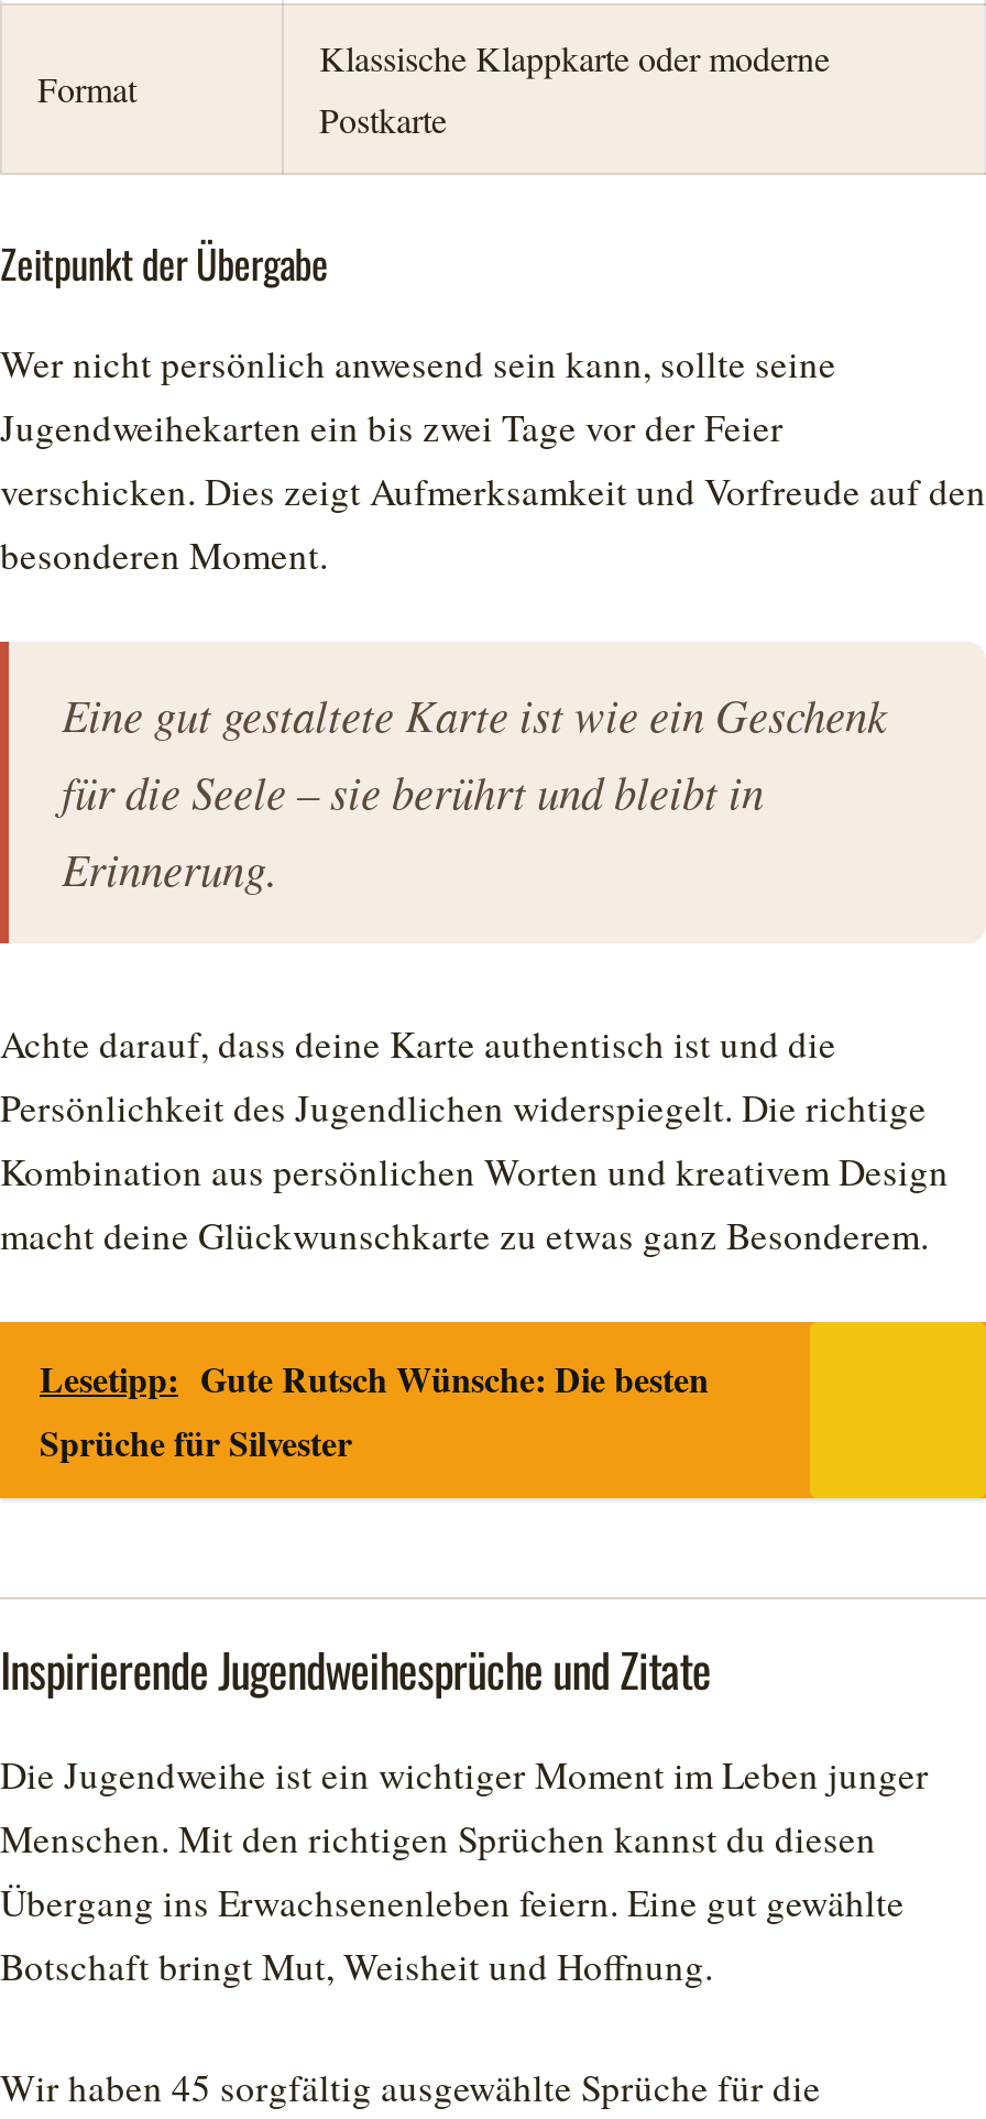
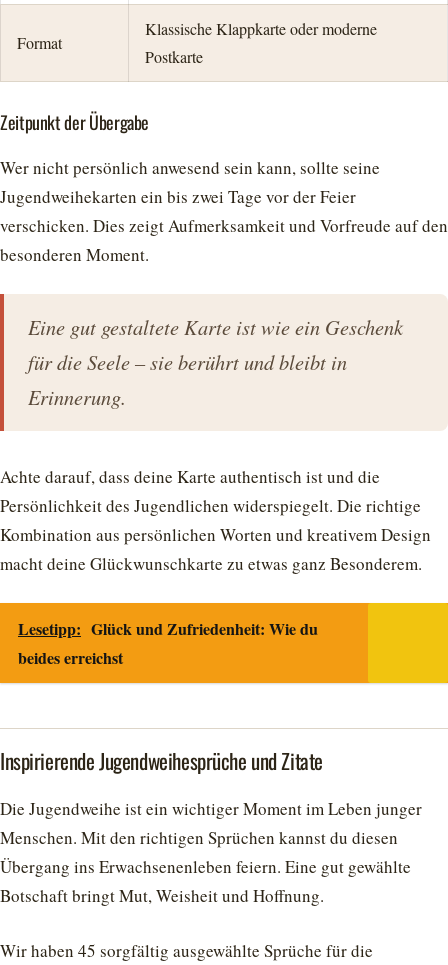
[40,1353,709,1468] Lesetipp: Gute Rutsch Wünsche: Die besten | Sprüche für Silvester -> [18,617,318,669] Lesetipp: Glück und Zufriedenheit: Wie du | beides erreichst

